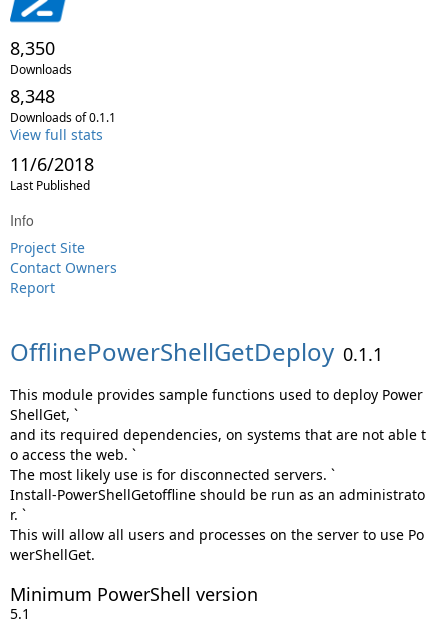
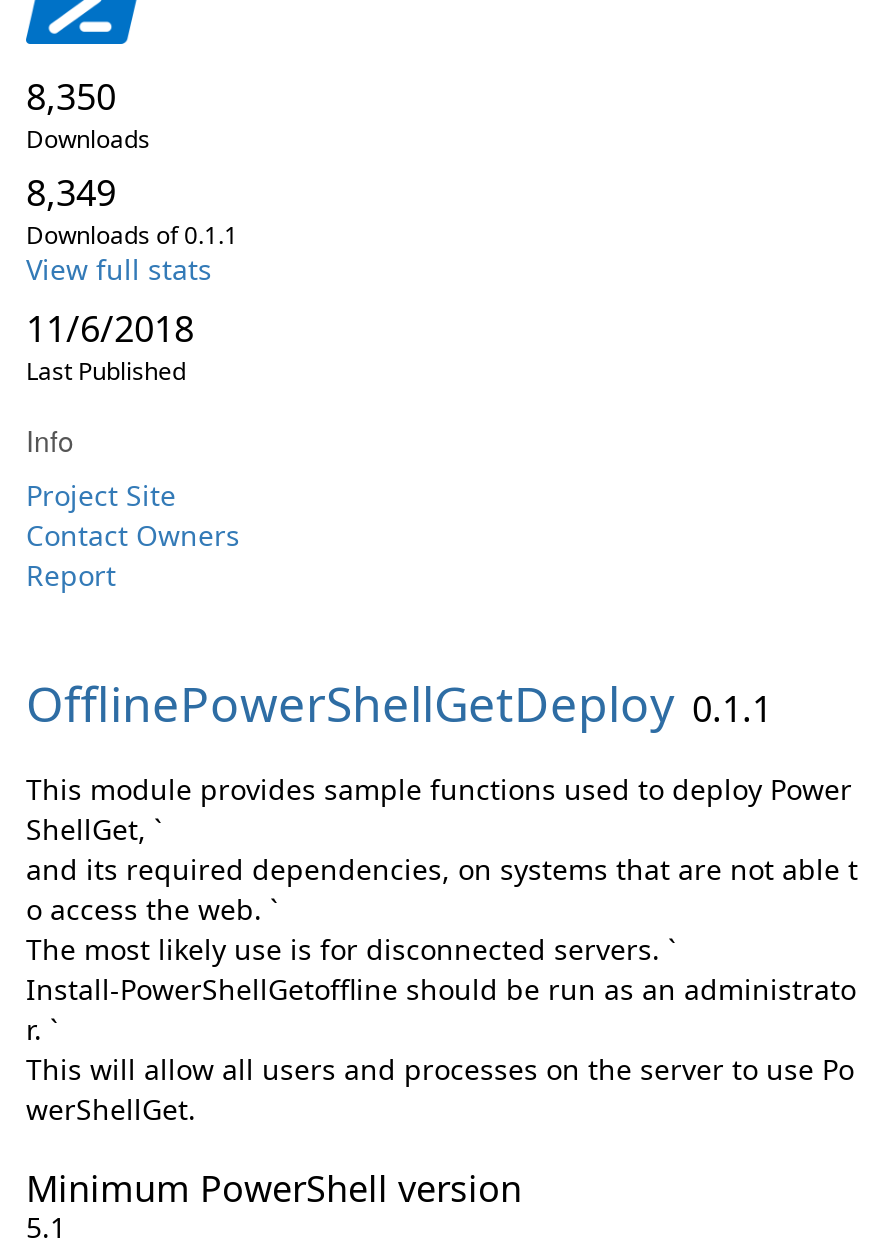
[10,84,55,108] 8,348 -> [26,168,116,216] 8,349

